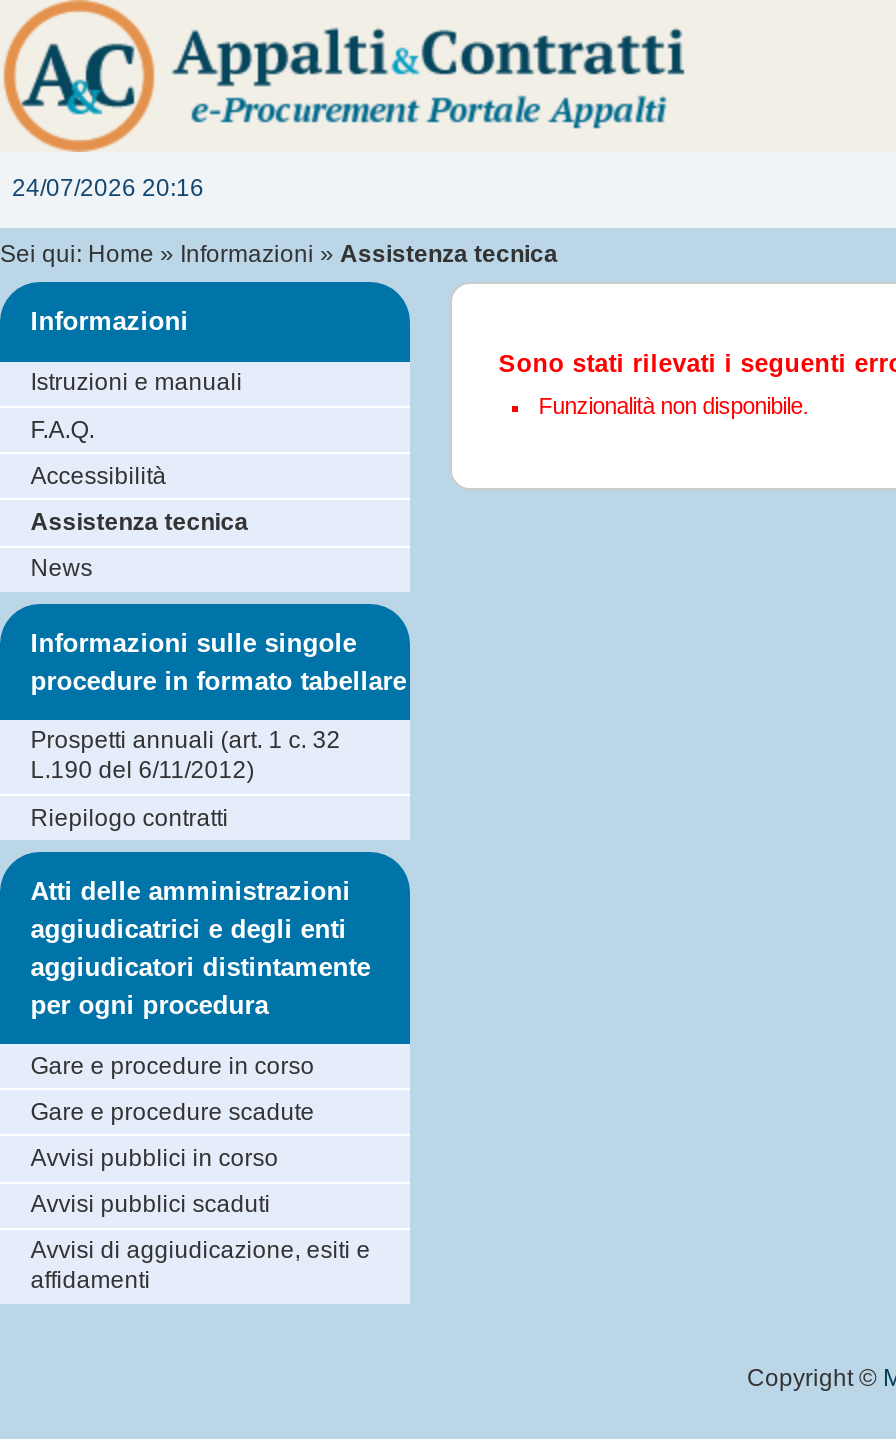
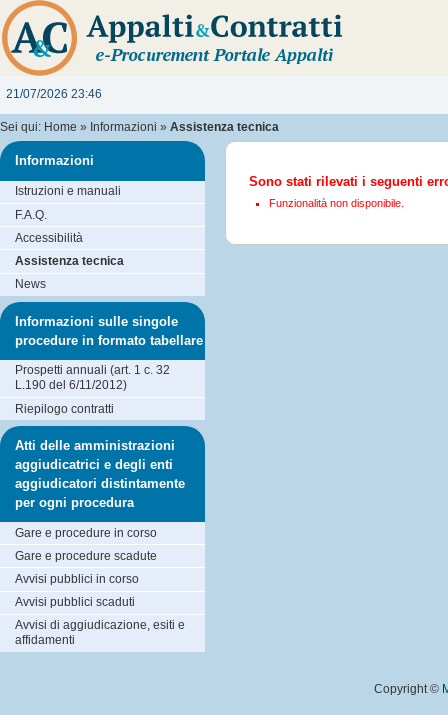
[12,174,204,202] 24/07/2026 20:16 -> [6,87,102,101] 21/07/2026 23:46

